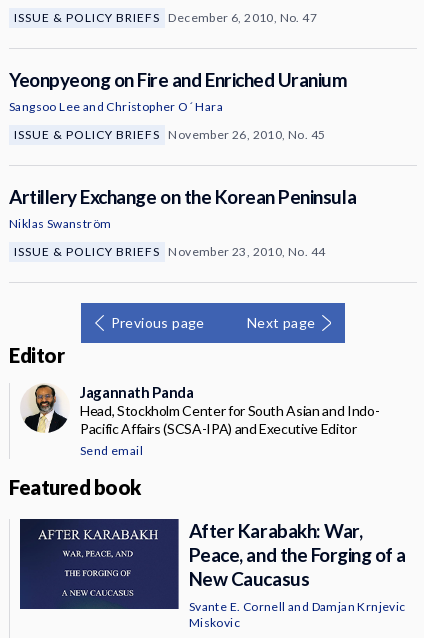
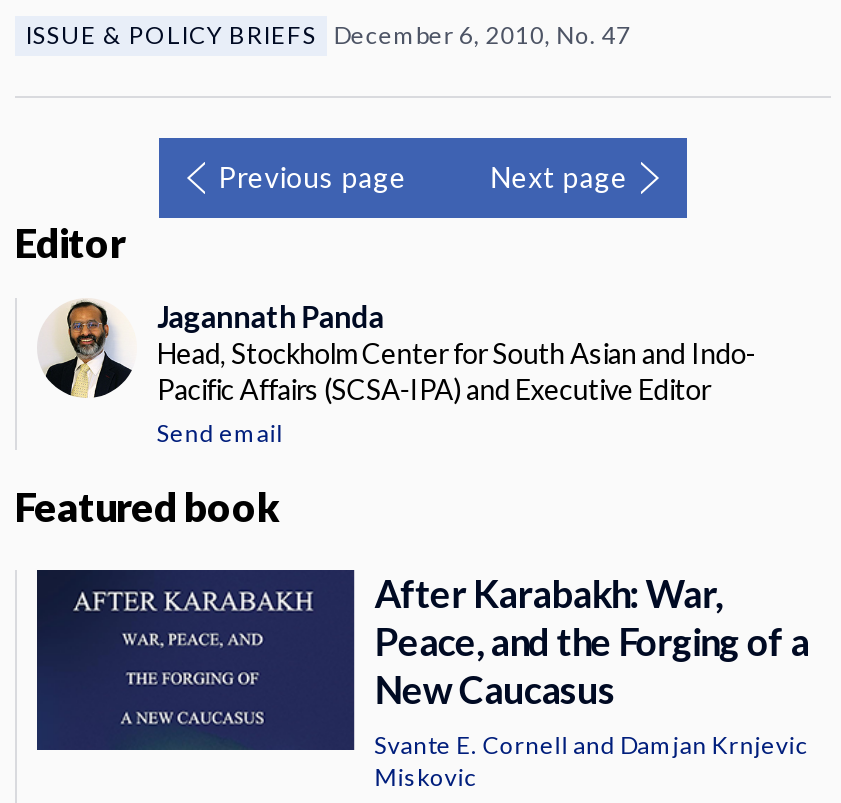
[9,68,356,259] Yeonpyeong on Fire and Enriched Uranium | Sangsoo Lee and Christopher O´ Hara | ISSUE & POLICY BRIEFS November 26, 2010, No. 45 | Artillery Exchange on the Korean Peninsula | Niklas Swanström | ISSUE & POLICY BRIEFS November 23, 2010, No. 44 -> none

